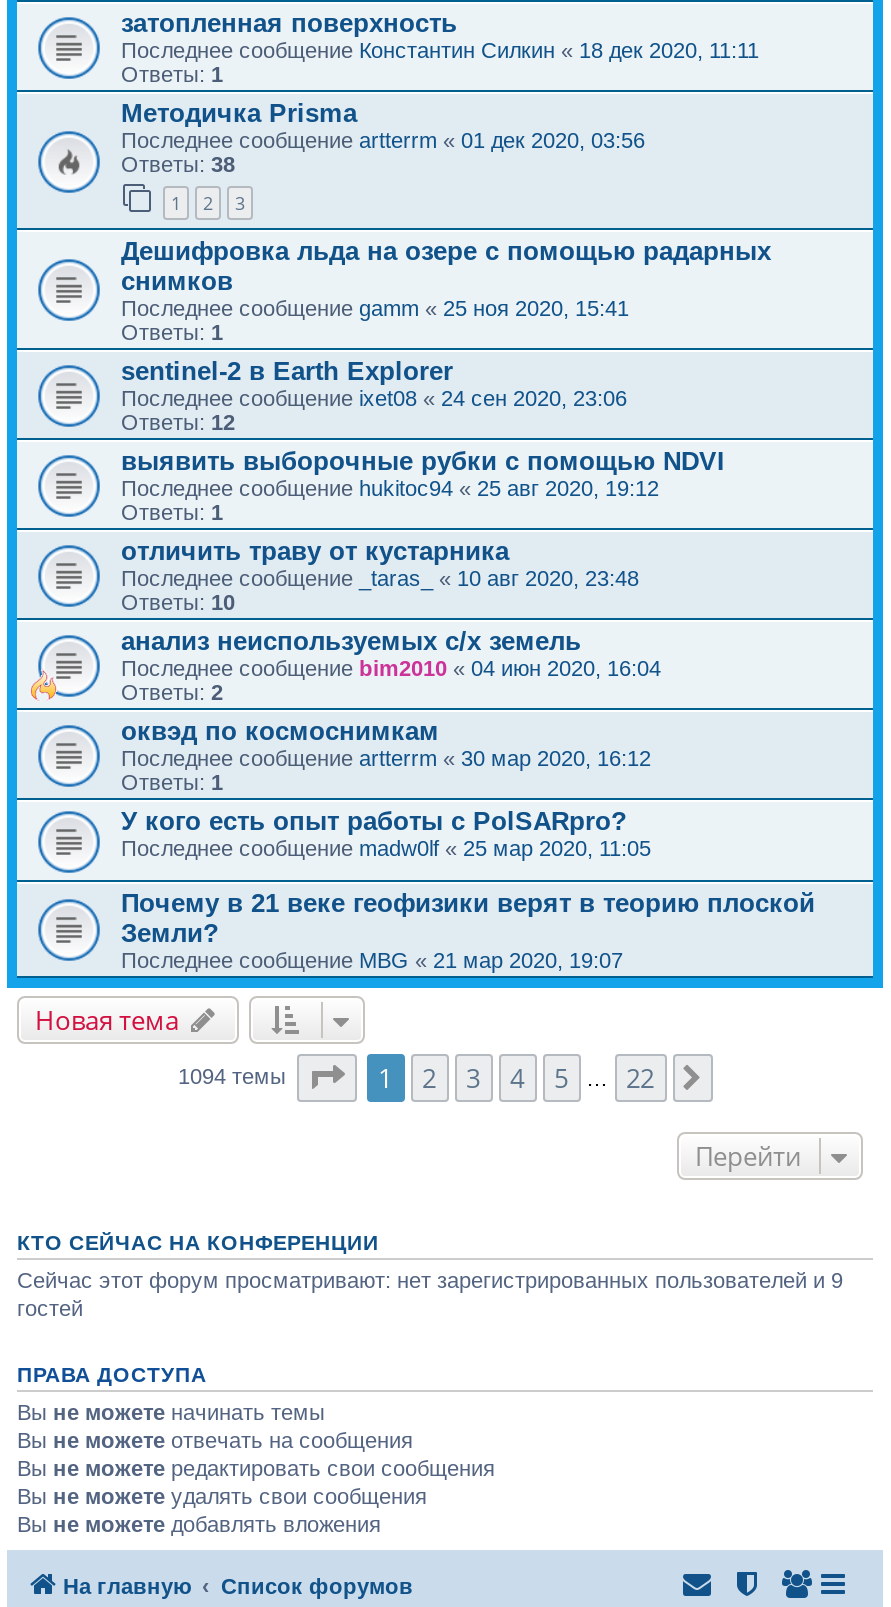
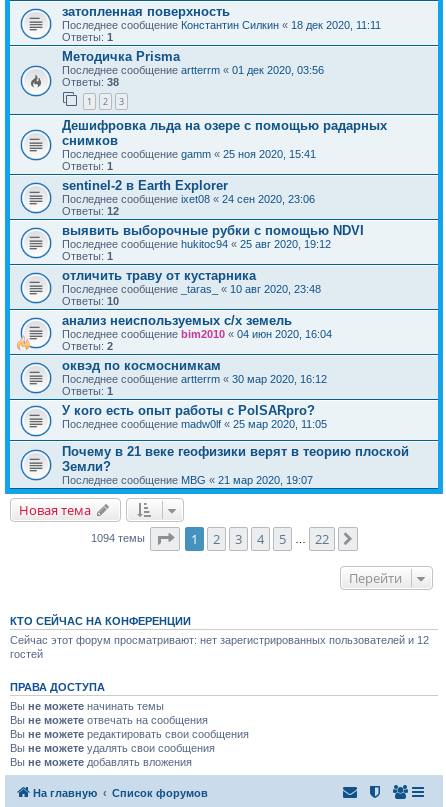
[17,1268,843,1292] Сейчас этот форум просматривают: нет зарегистрированных пользователей и 9 -> [10,634,429,646] Сейчас этот форум просматривают: нет зарегистрированных пользователей и 12

